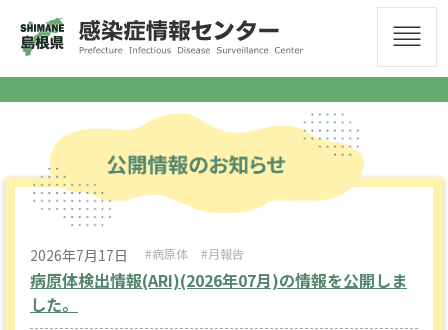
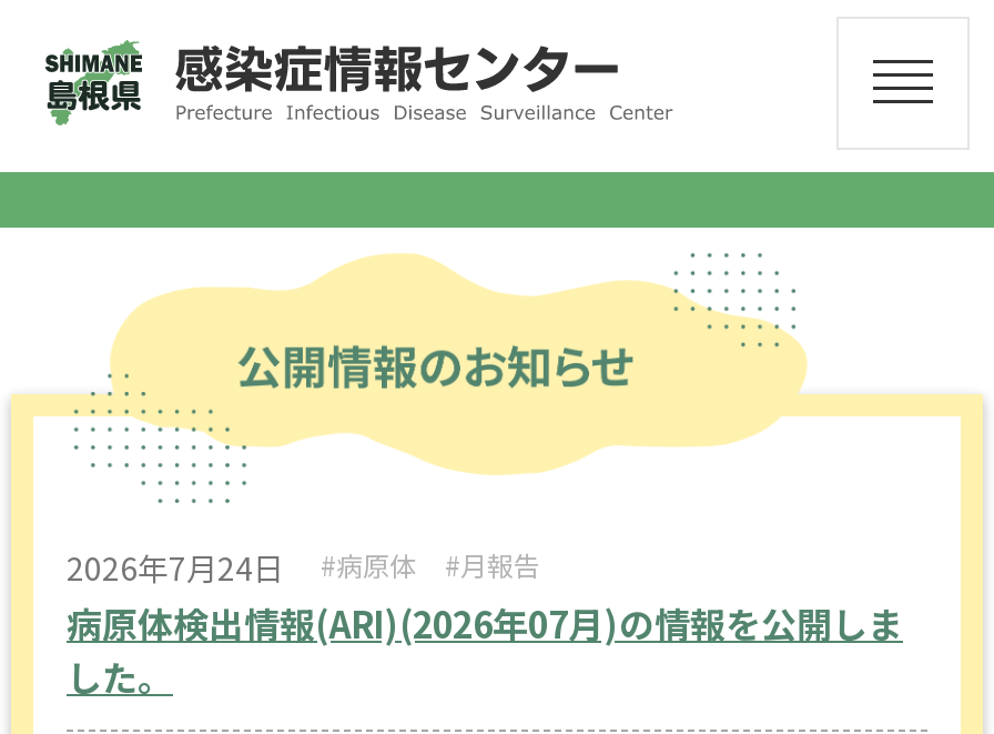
[30,244,243,264] 2026年7月17日 #病原体 #月報告 -> [67,544,540,589] 2026年7月24日 #病原体 #月報告

